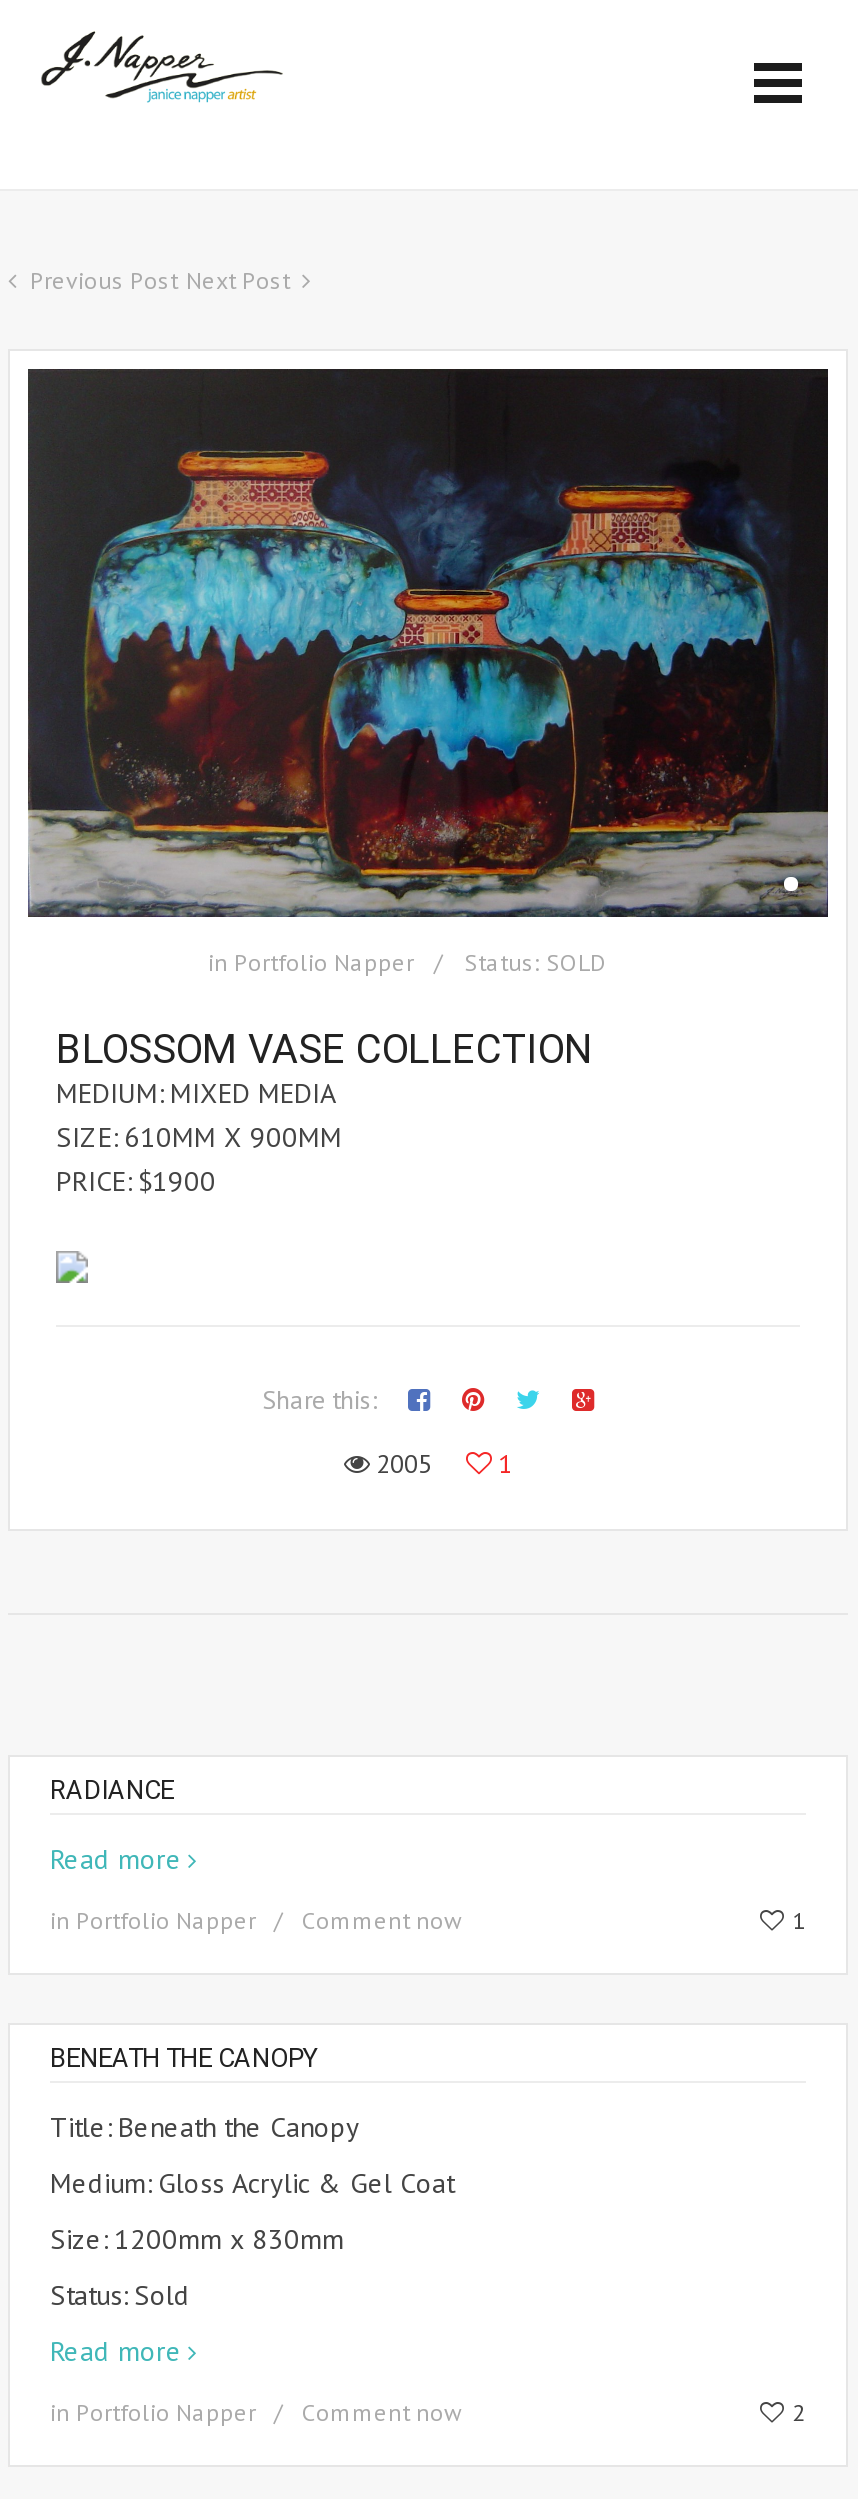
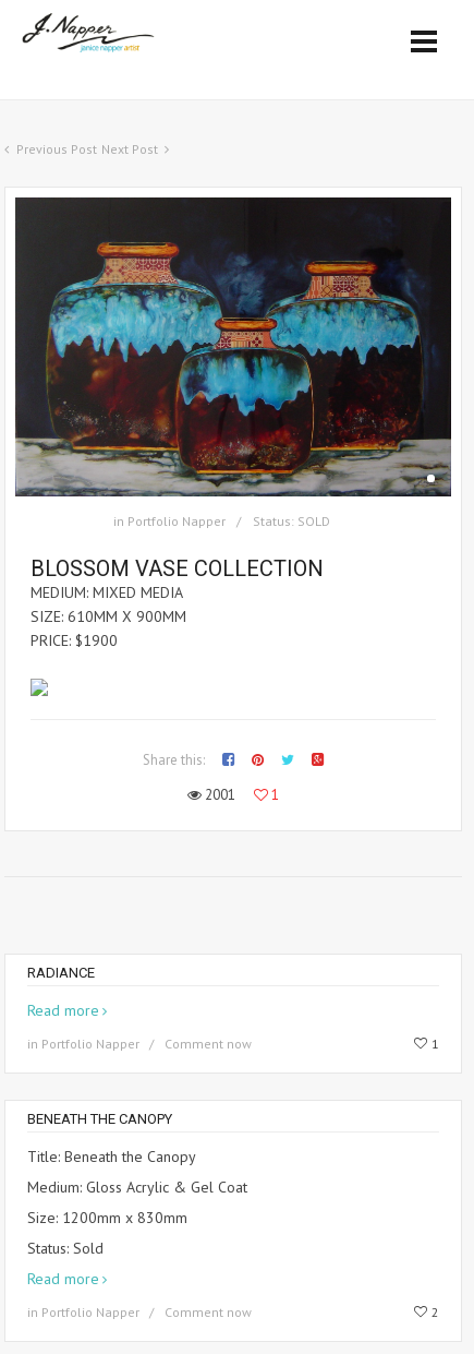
[376,1447,512,1481] 2005 1 -> [205,786,279,804] 2001 1

